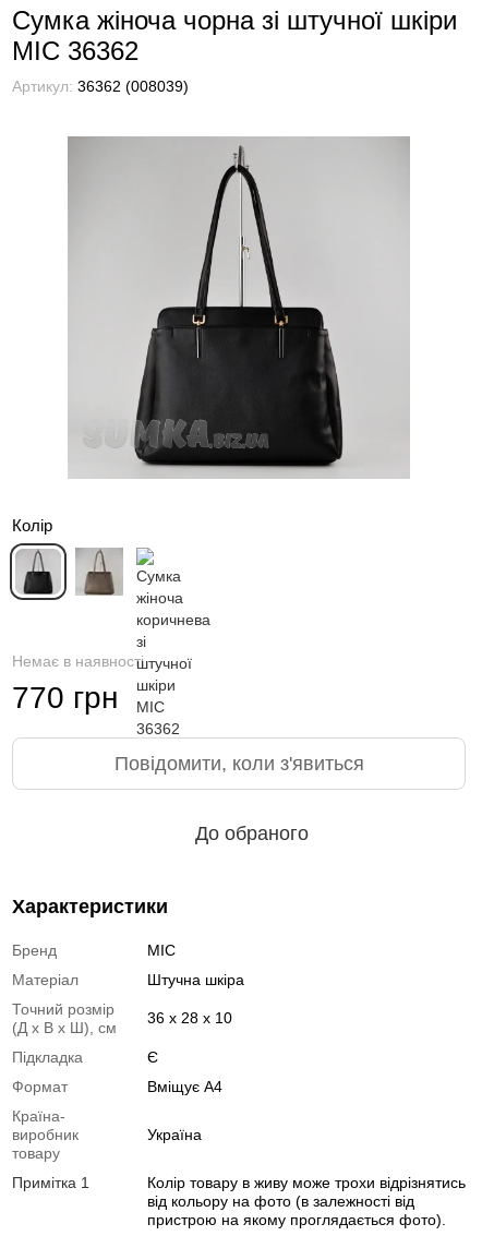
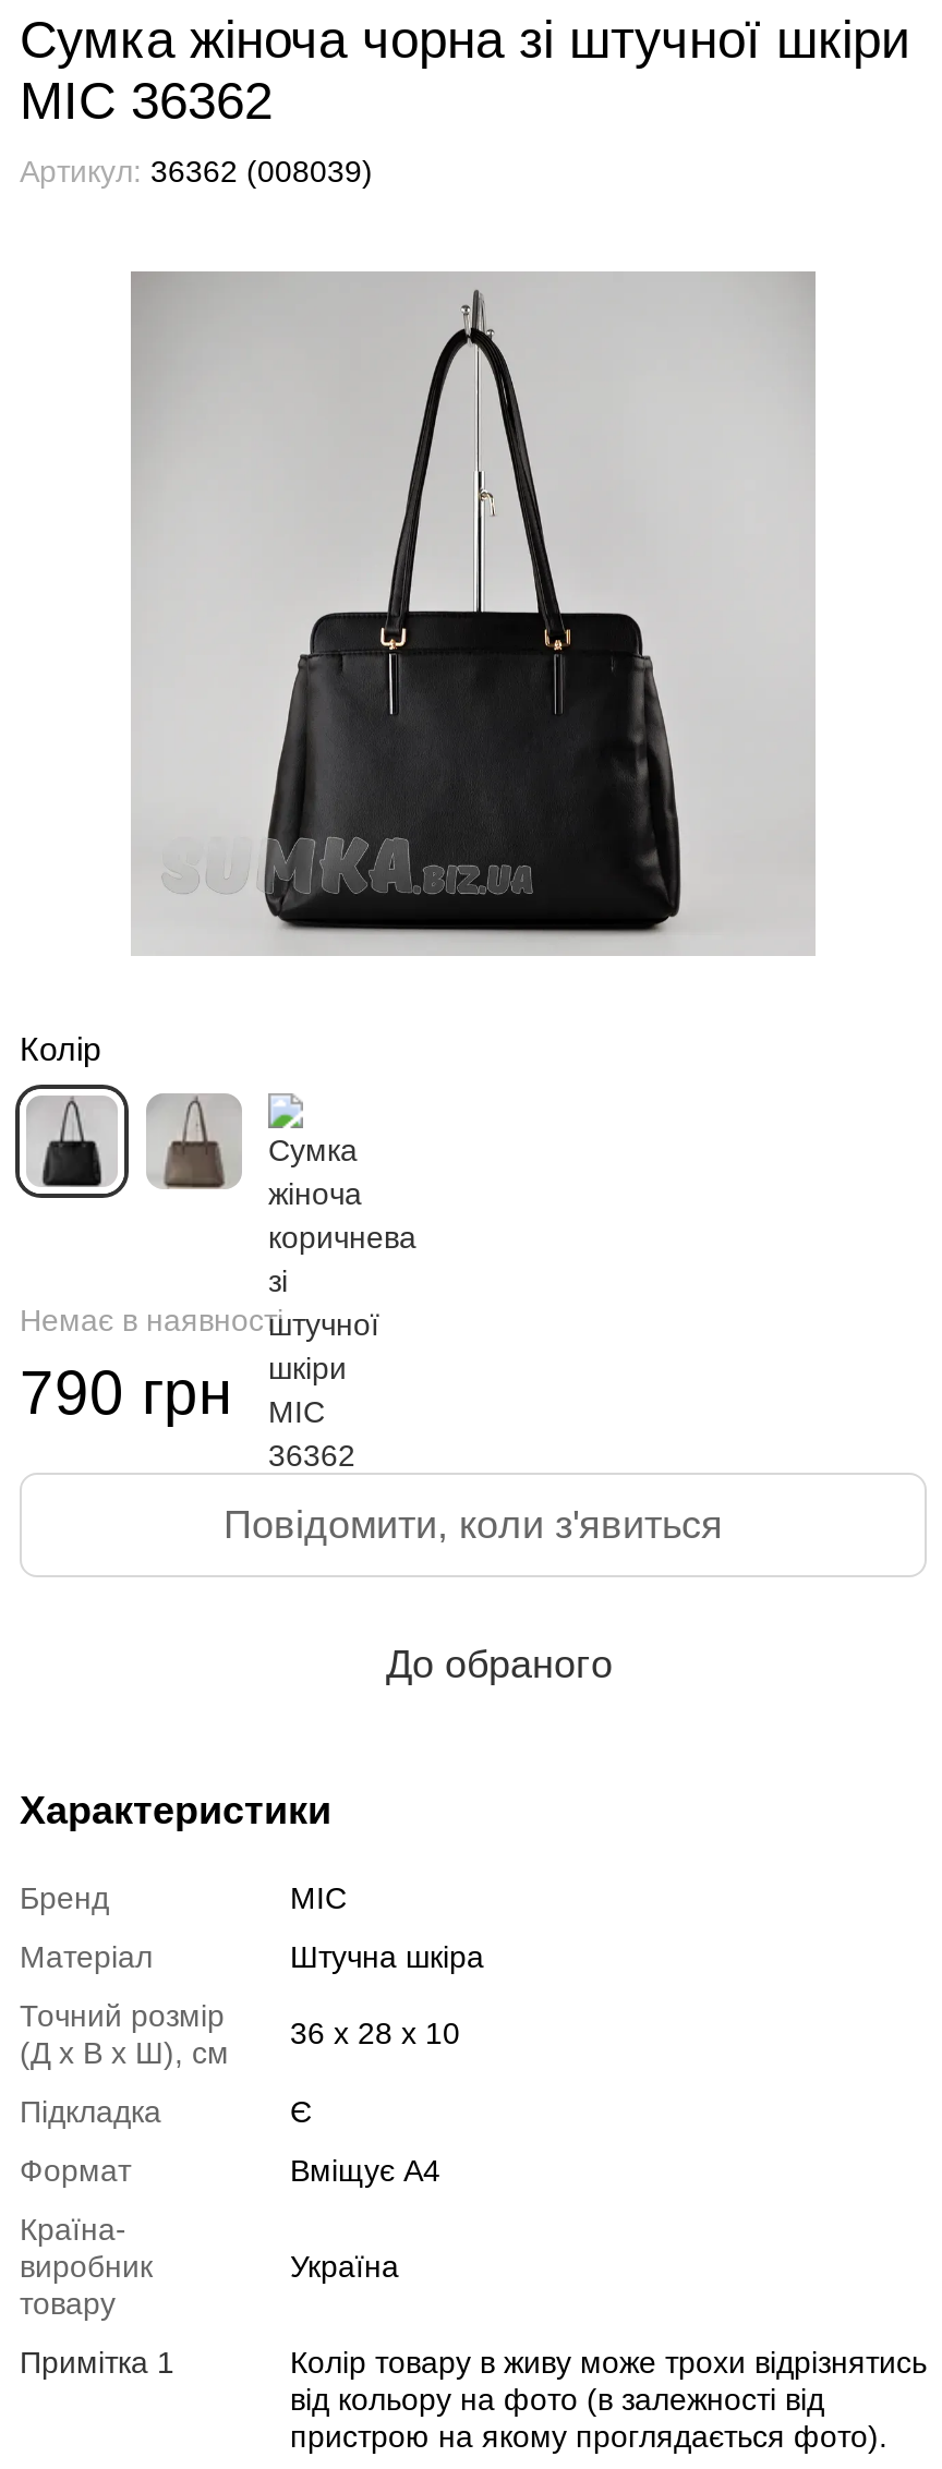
[12,680,118,714] 770 грн -> [20,1358,231,1426] 790 грн

